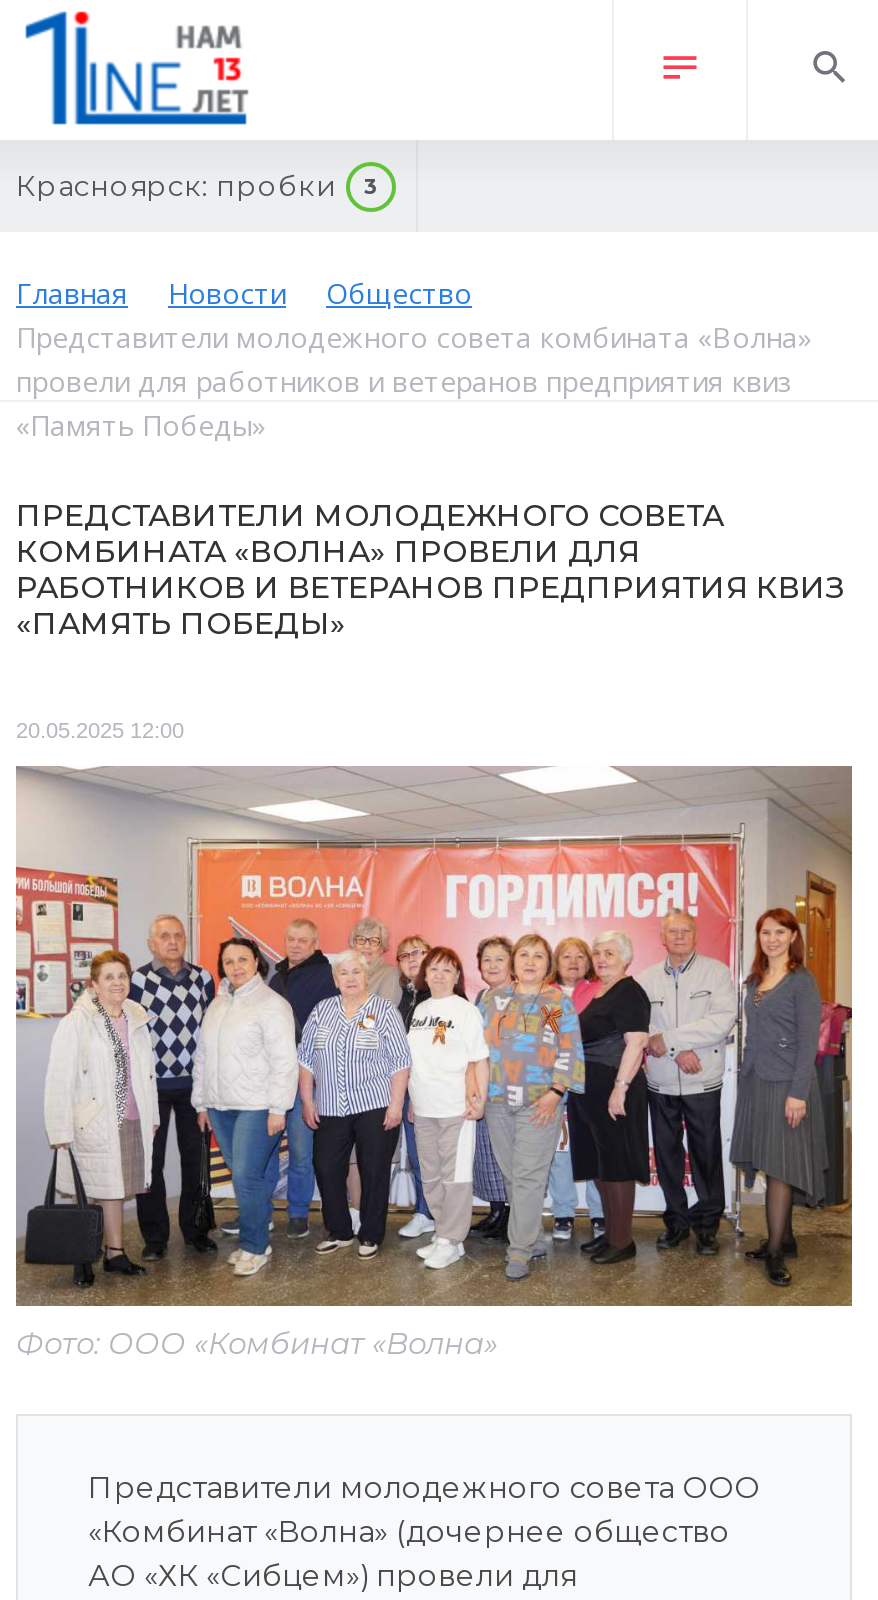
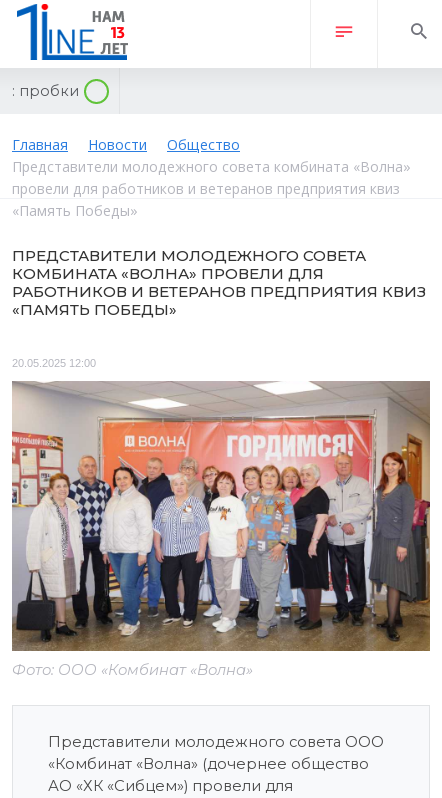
[16,167,378,203] Красноярск: пробки | 3 -> [12,81,79,99] : пробки

